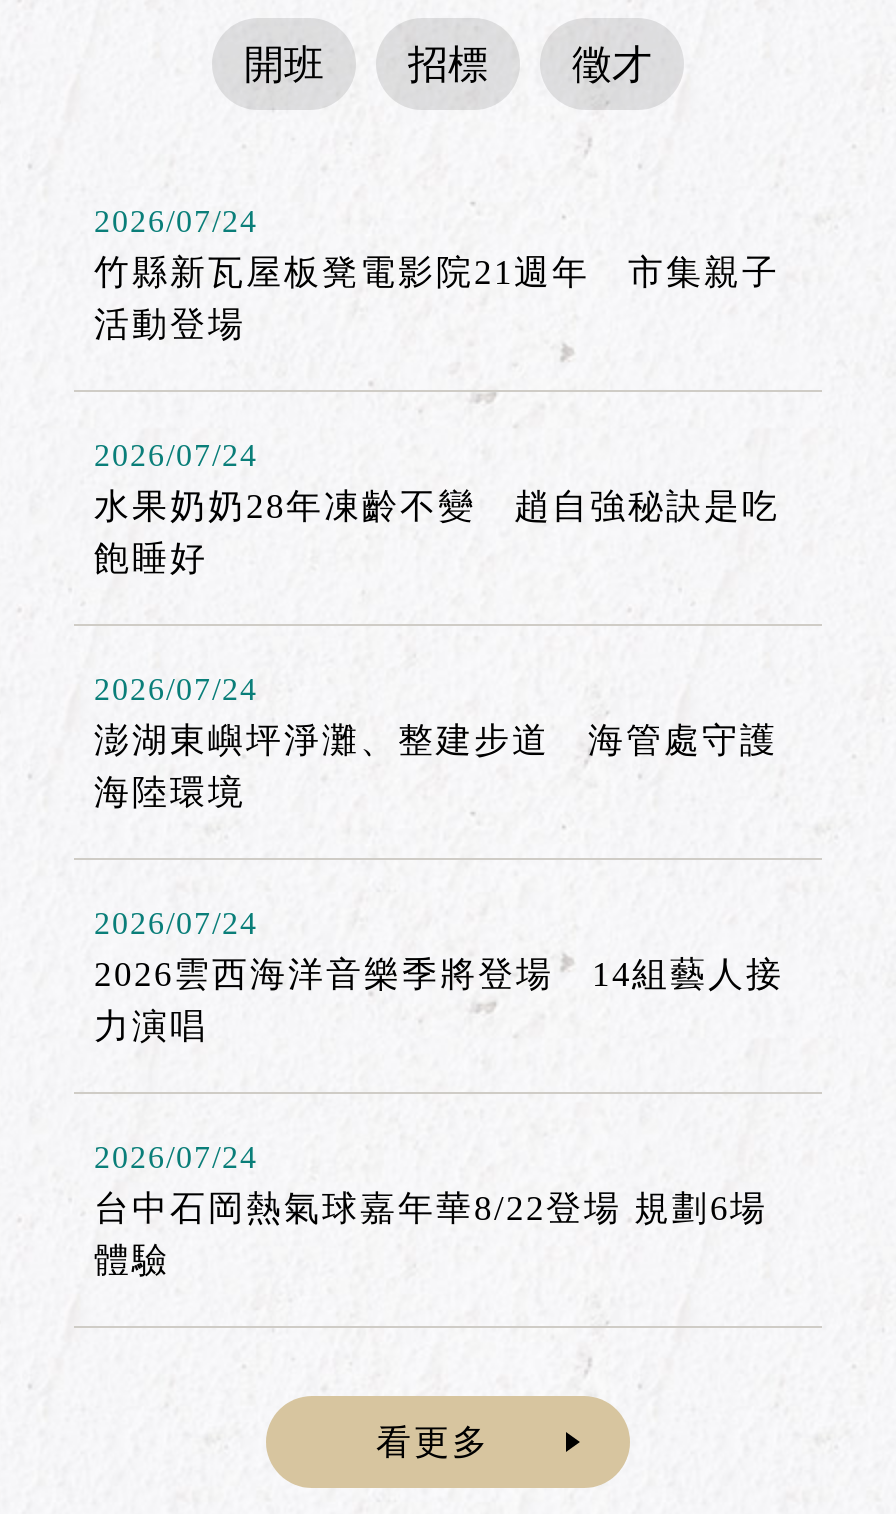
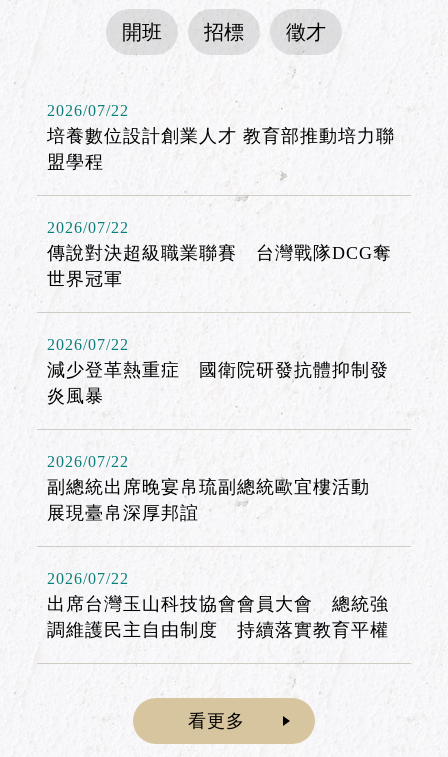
[94,204,780,344] 2026/07/24 | 竹縣新瓦屋板凳電影院21週年 市集親子 | 活動登場 -> [47,102,395,172] 2026/07/22 | 培養數位設計創業人才 教育部推動培力聯 | 盟學程
[94,438,780,578] 2026/07/24 | 水果奶奶28年凍齡不變 趙自強秘訣是吃 | 飽睡好 -> [47,219,392,289] 2026/07/22 | 傳說對決超級職業聯賽 台灣戰隊DCG奪 | 世界冠軍
[94,672,778,812] 2026/07/24 | 澎湖東嶼坪淨灘、整建步道 海管處守護 | 海陸環境 -> [47,336,389,406] 2026/07/22 | 減少登革熱重症 國衛院研發抗體抑制發 | 炎風暴
[94,906,784,1046] 2026/07/24 | 2026雲西海洋音樂季將登場 14組藝人接 | 力演唱 -> [47,453,389,523] 2026/07/22 | 副總統出席晚宴帛琉副總統歐宜樓活動 | 展現臺帛深厚邦誼
[94,1140,768,1280] 2026/07/24 | 台中石岡熱氣球嘉年華8/22登場 規劃6場 | 體驗 -> [47,570,389,640] 2026/07/22 | 出席台灣玉山科技協會會員大會 總統強 | 調維護民主自由制度 持續落實教育平權

